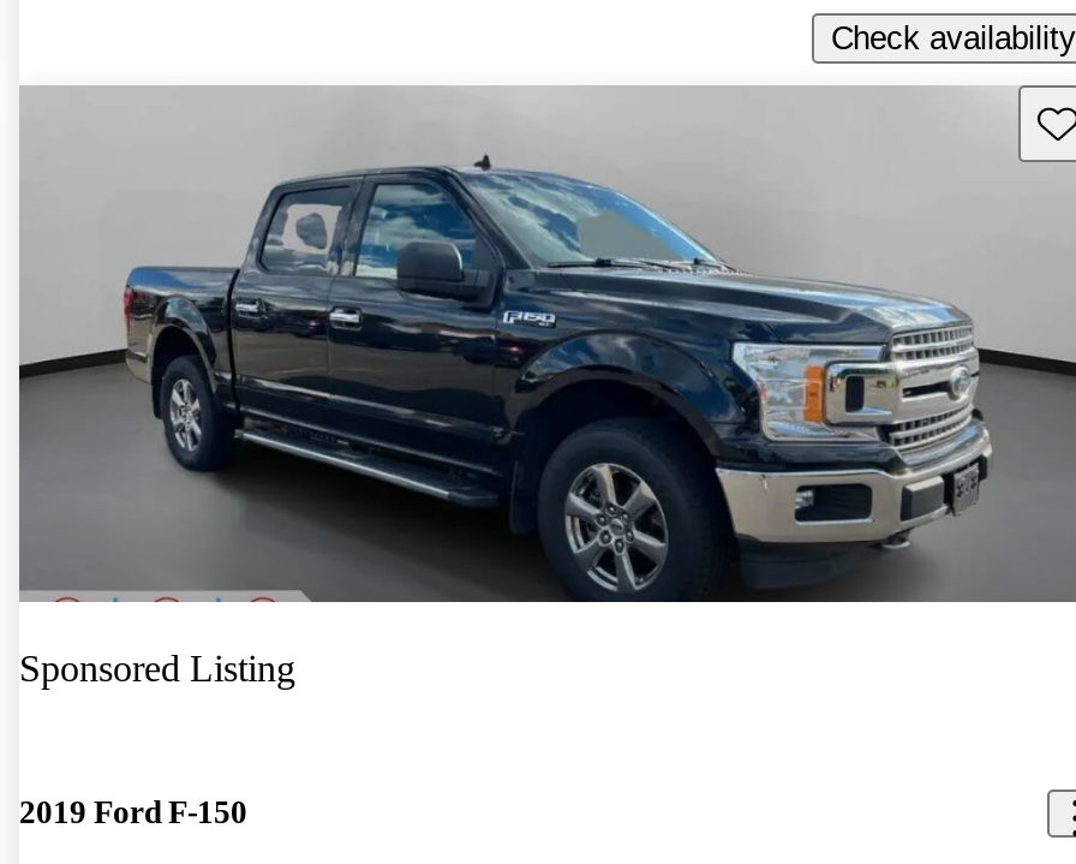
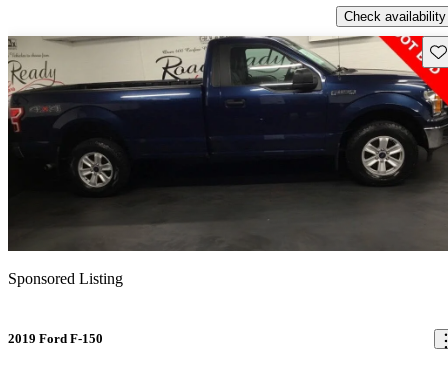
[19,85,1069,604] [image] -> [8,35,445,251] [image]

